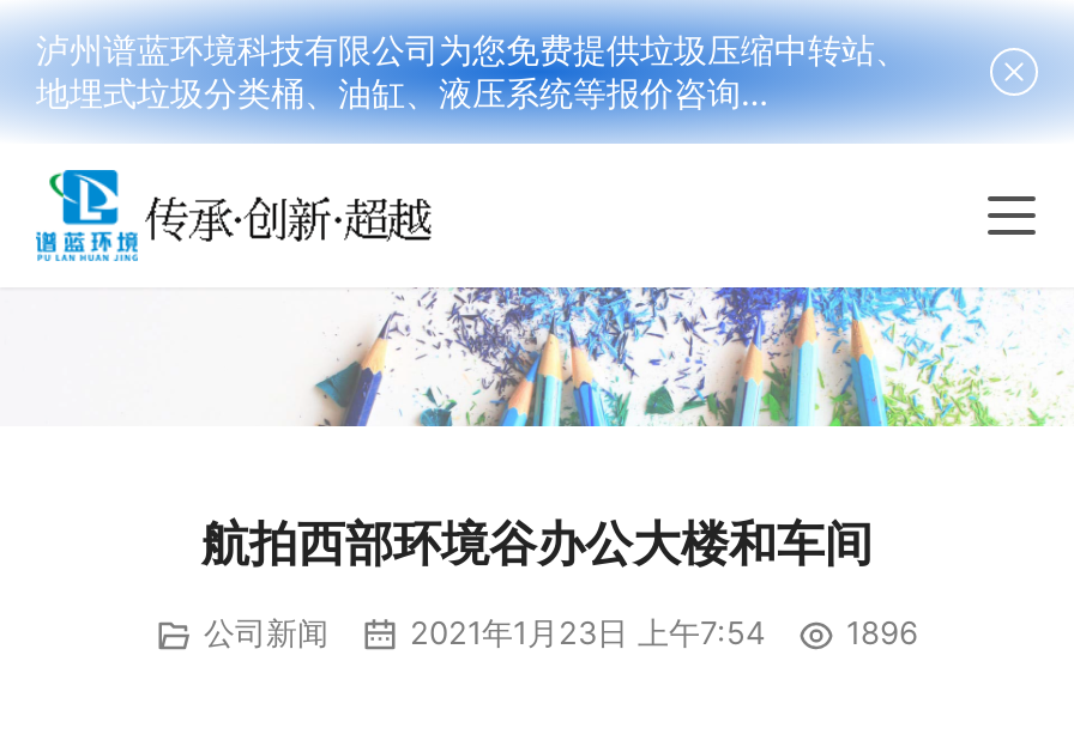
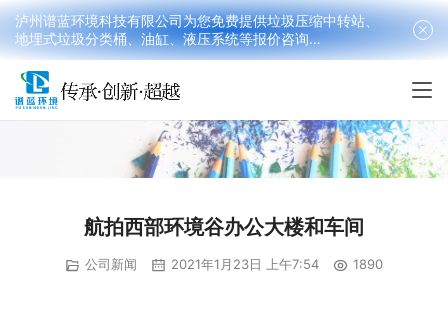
[204,614,918,652] 公司新闻 2021年1月23日 上午7:54 1896 -> [85,256,383,272] 公司新闻 2021年1月23日 上午7:54 1890

